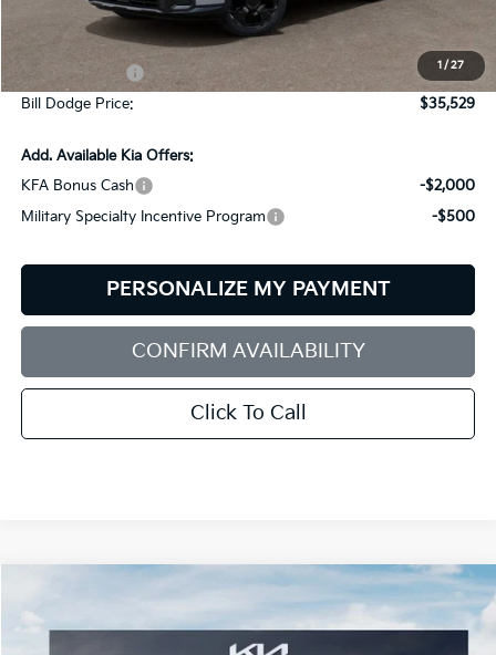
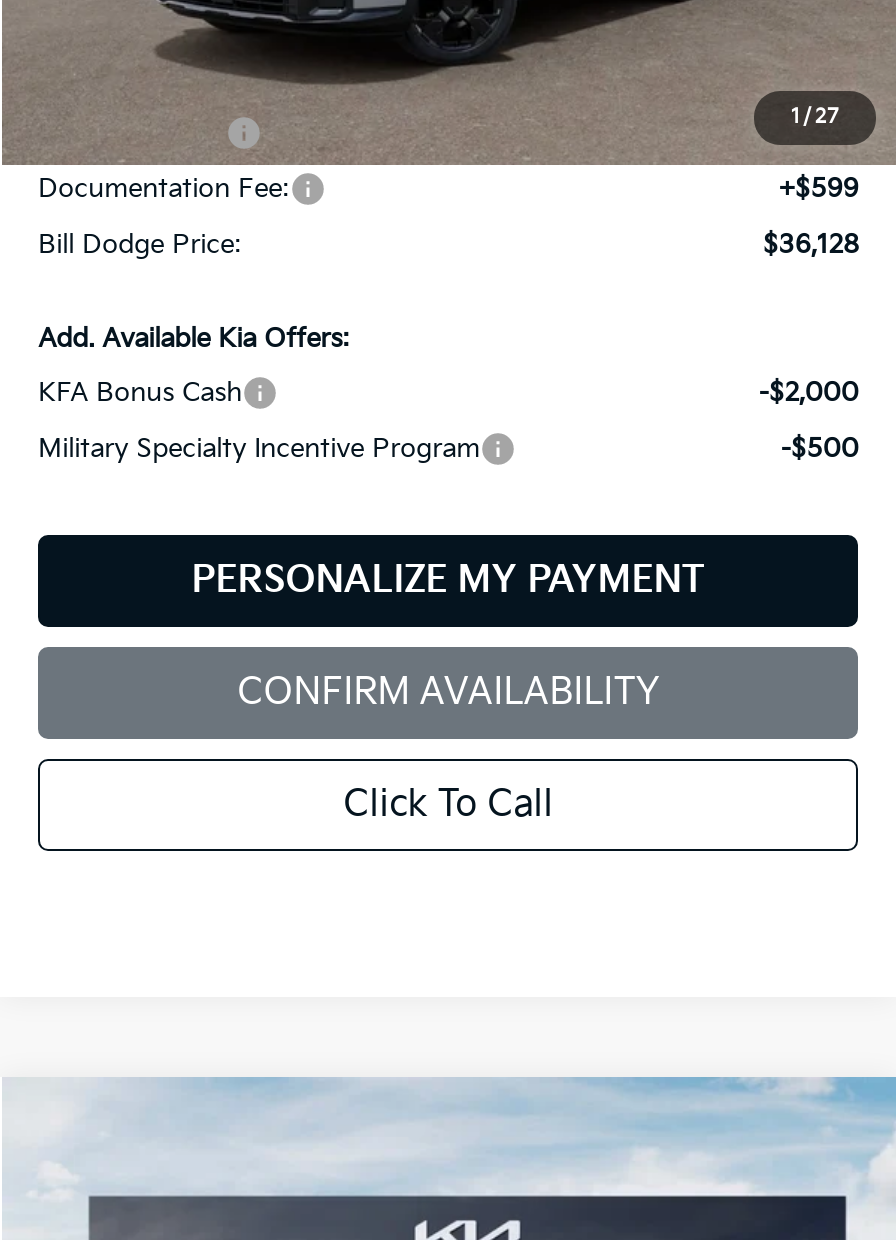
none -> [38,172,859,204] Documentation Fee: | +$599
[420,95,475,113] $35,529 -> [763,228,859,260] $36,128

